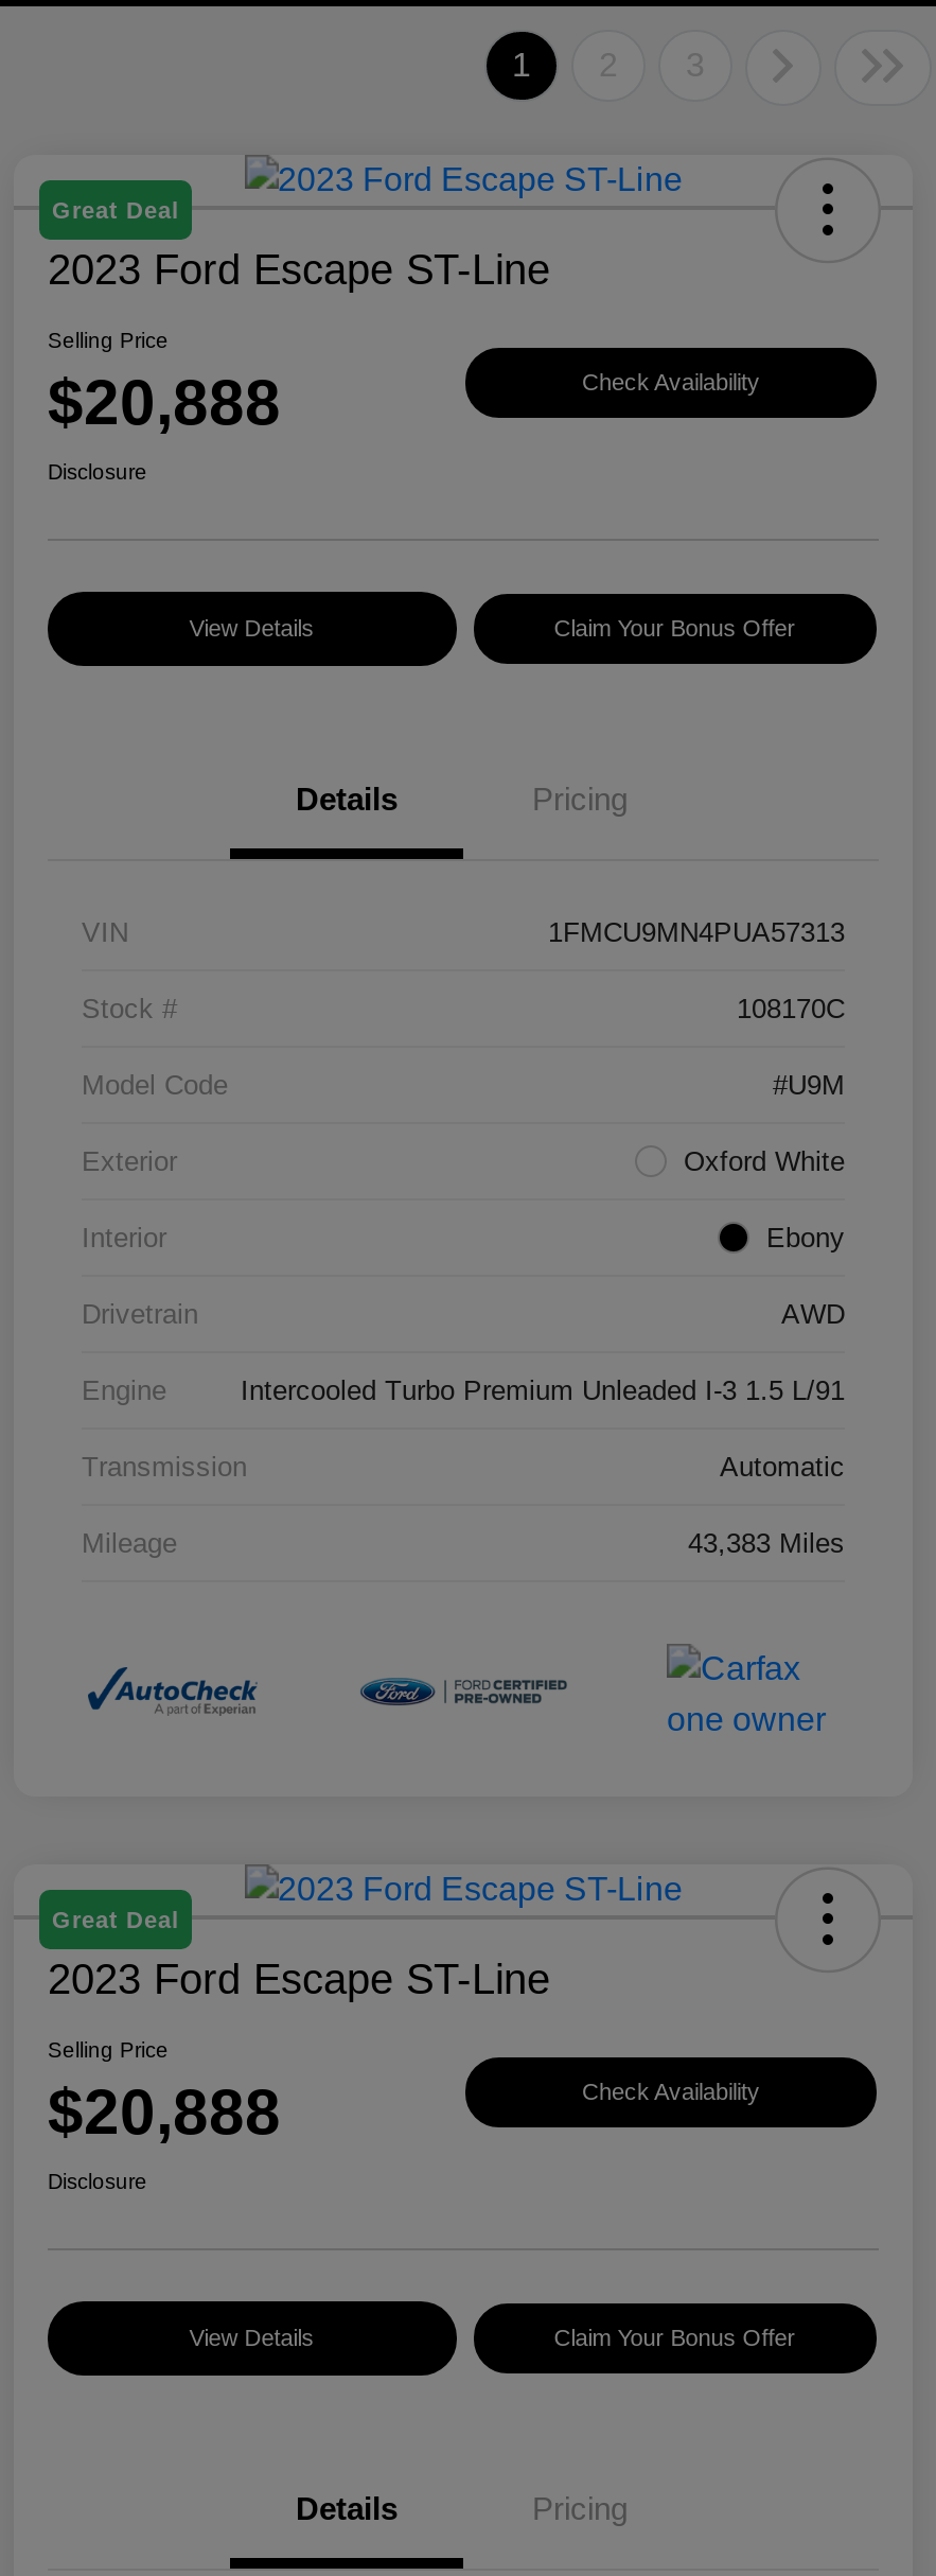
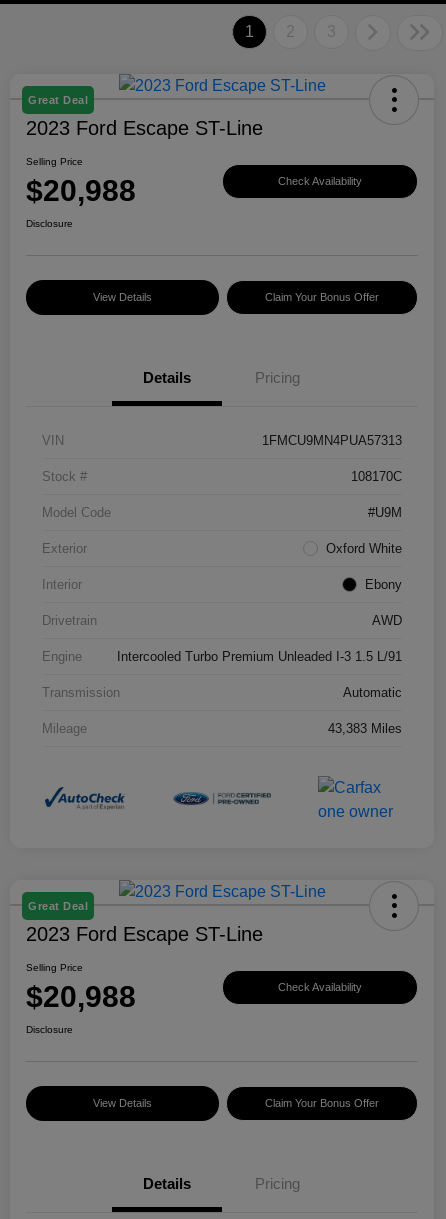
[48,367,281,437] $20,888 -> [26,174,136,207] $20,988
[48,2077,281,2147] $20,888 -> [26,980,136,1013] $20,988

